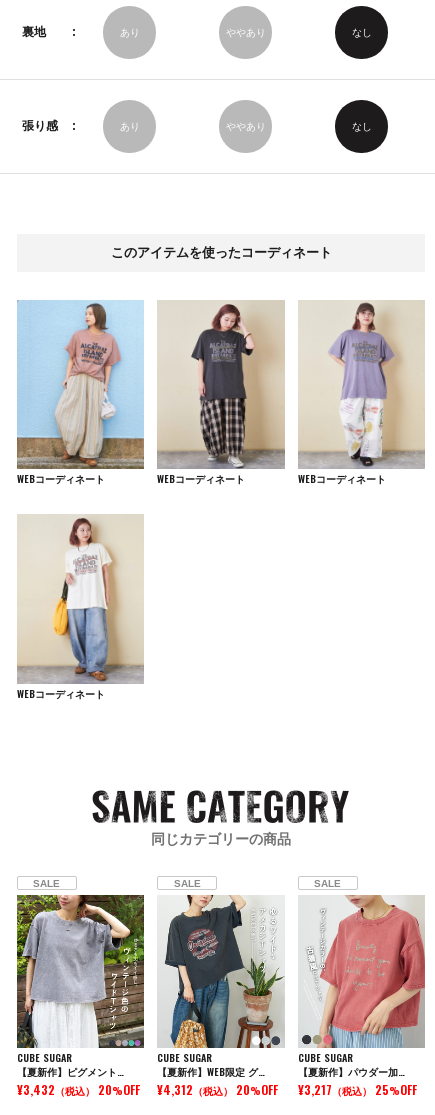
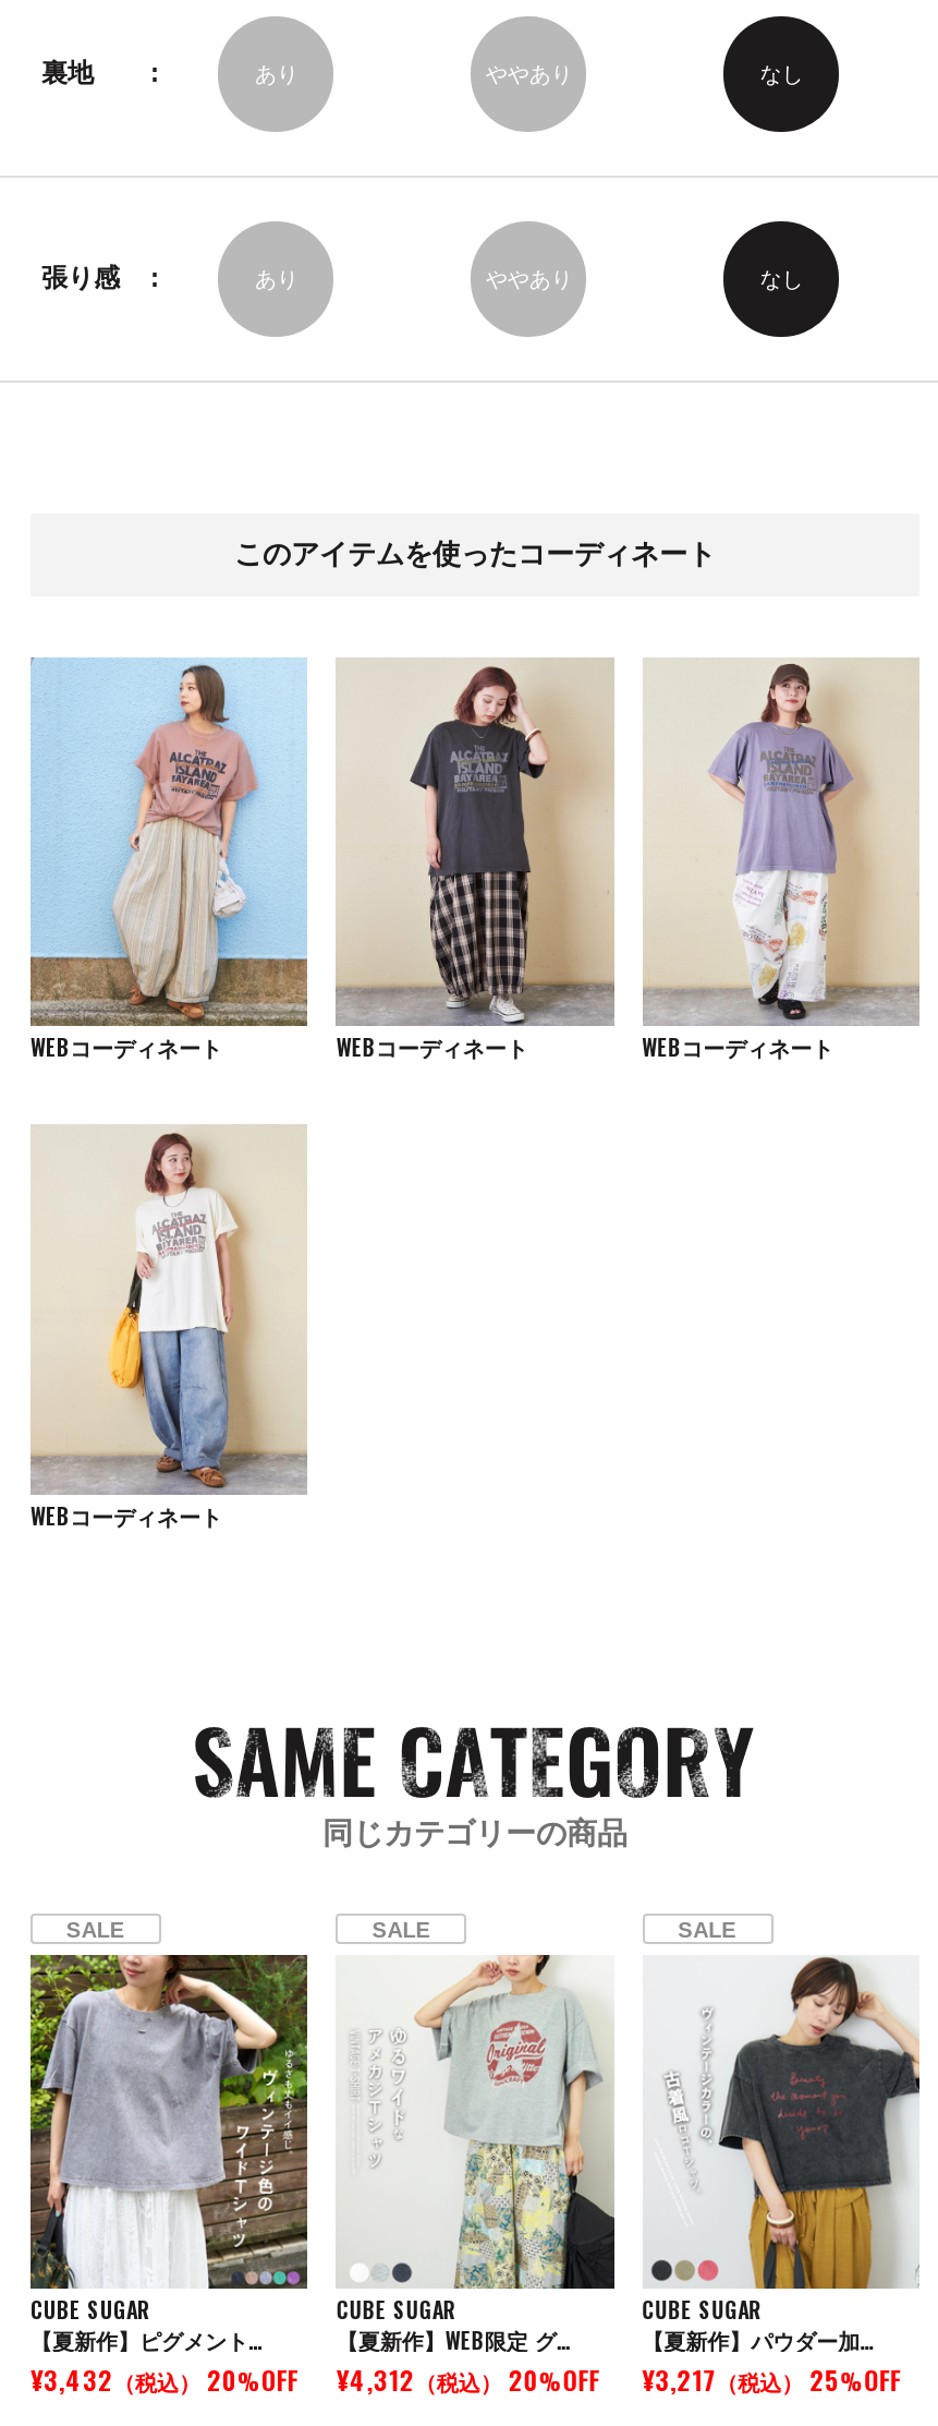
[164,894,285,1049] [image] -> [351,1953,617,2291] [image]
[317,894,426,1049] [image] -> [686,1955,922,2291] [image]

